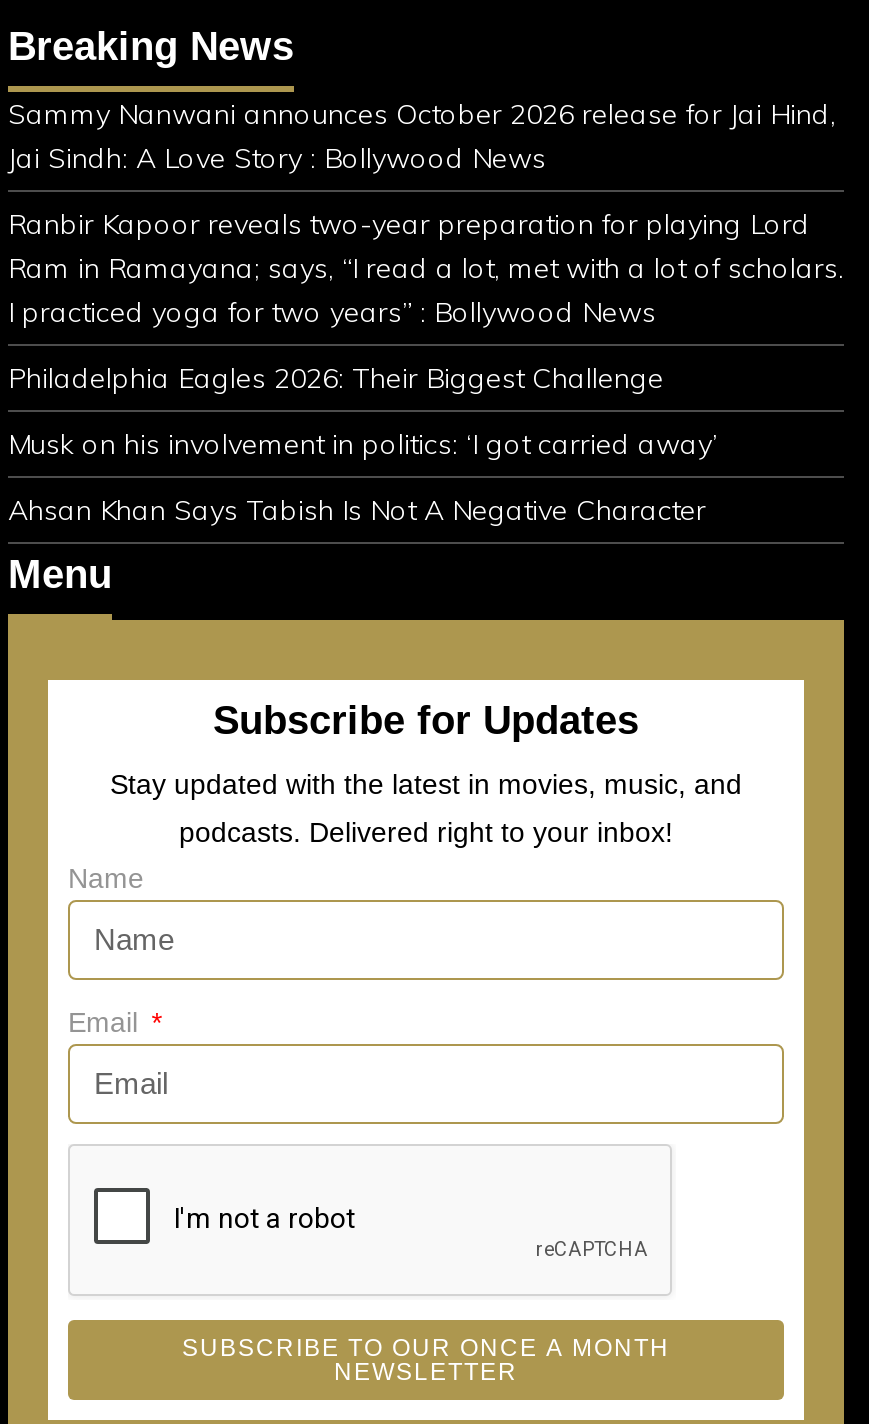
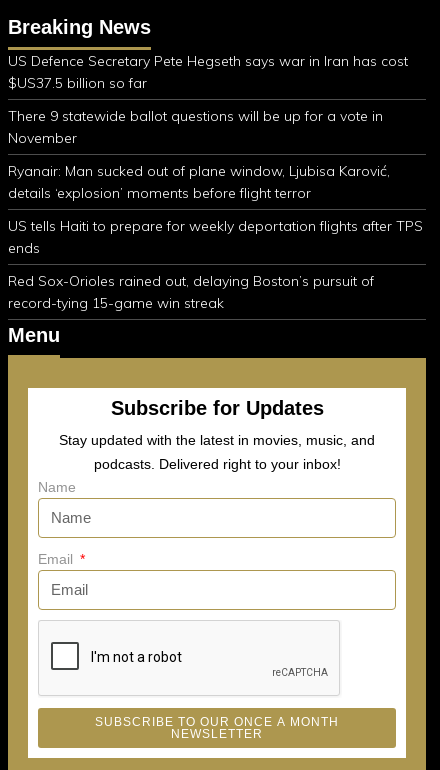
[8,96,836,176] Sammy Nanwani announces October 2026 release for Jai Hind, | Jai Sindh: A Love Story : Bollywood News -> [8,52,408,92] US Defence Secretary Pete Hegseth says war in Iran has cost | $US37.5 billion so far
[8,206,844,330] Ranbir Kapoor reveals two-year preparation for playing Lord | Ram in Ramayana; says, “I read a lot, met with a lot of scholars. | I practiced yoga for two years” : Bollywood News -> [8,107,383,147] There 9 statewide ballot questions will be up for a vote in | November
[8,360,664,396] Philadelphia Eagles 2026: Their Biggest Challenge -> [8,162,390,202] Ryanair: Man sucked out of plane window, Ljubisa Karović, | details ‘explosion’ moments before flight terror
[8,426,718,462] Musk on his involvement in politics: ‘I got carried away’ -> [8,217,423,257] US tells Haiti to prepare for weekly deportation flights after TPS | ends
[8,492,706,528] Ahsan Khan Says Tabish Is Not A Negative Character -> [8,272,374,312] Red Sox-Orioles rained out, delaying Boston’s pursuit of | record-tying 15-game win streak

